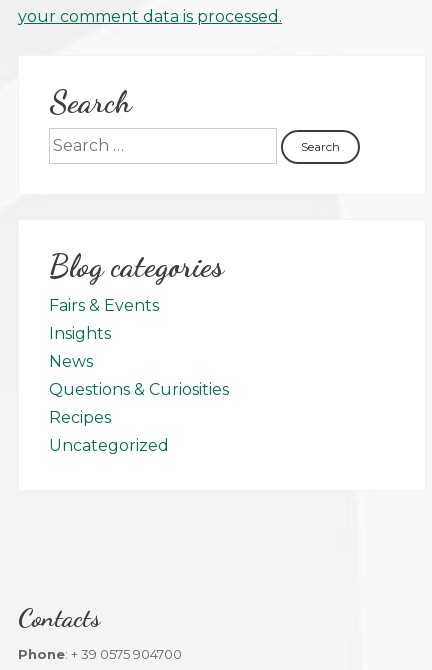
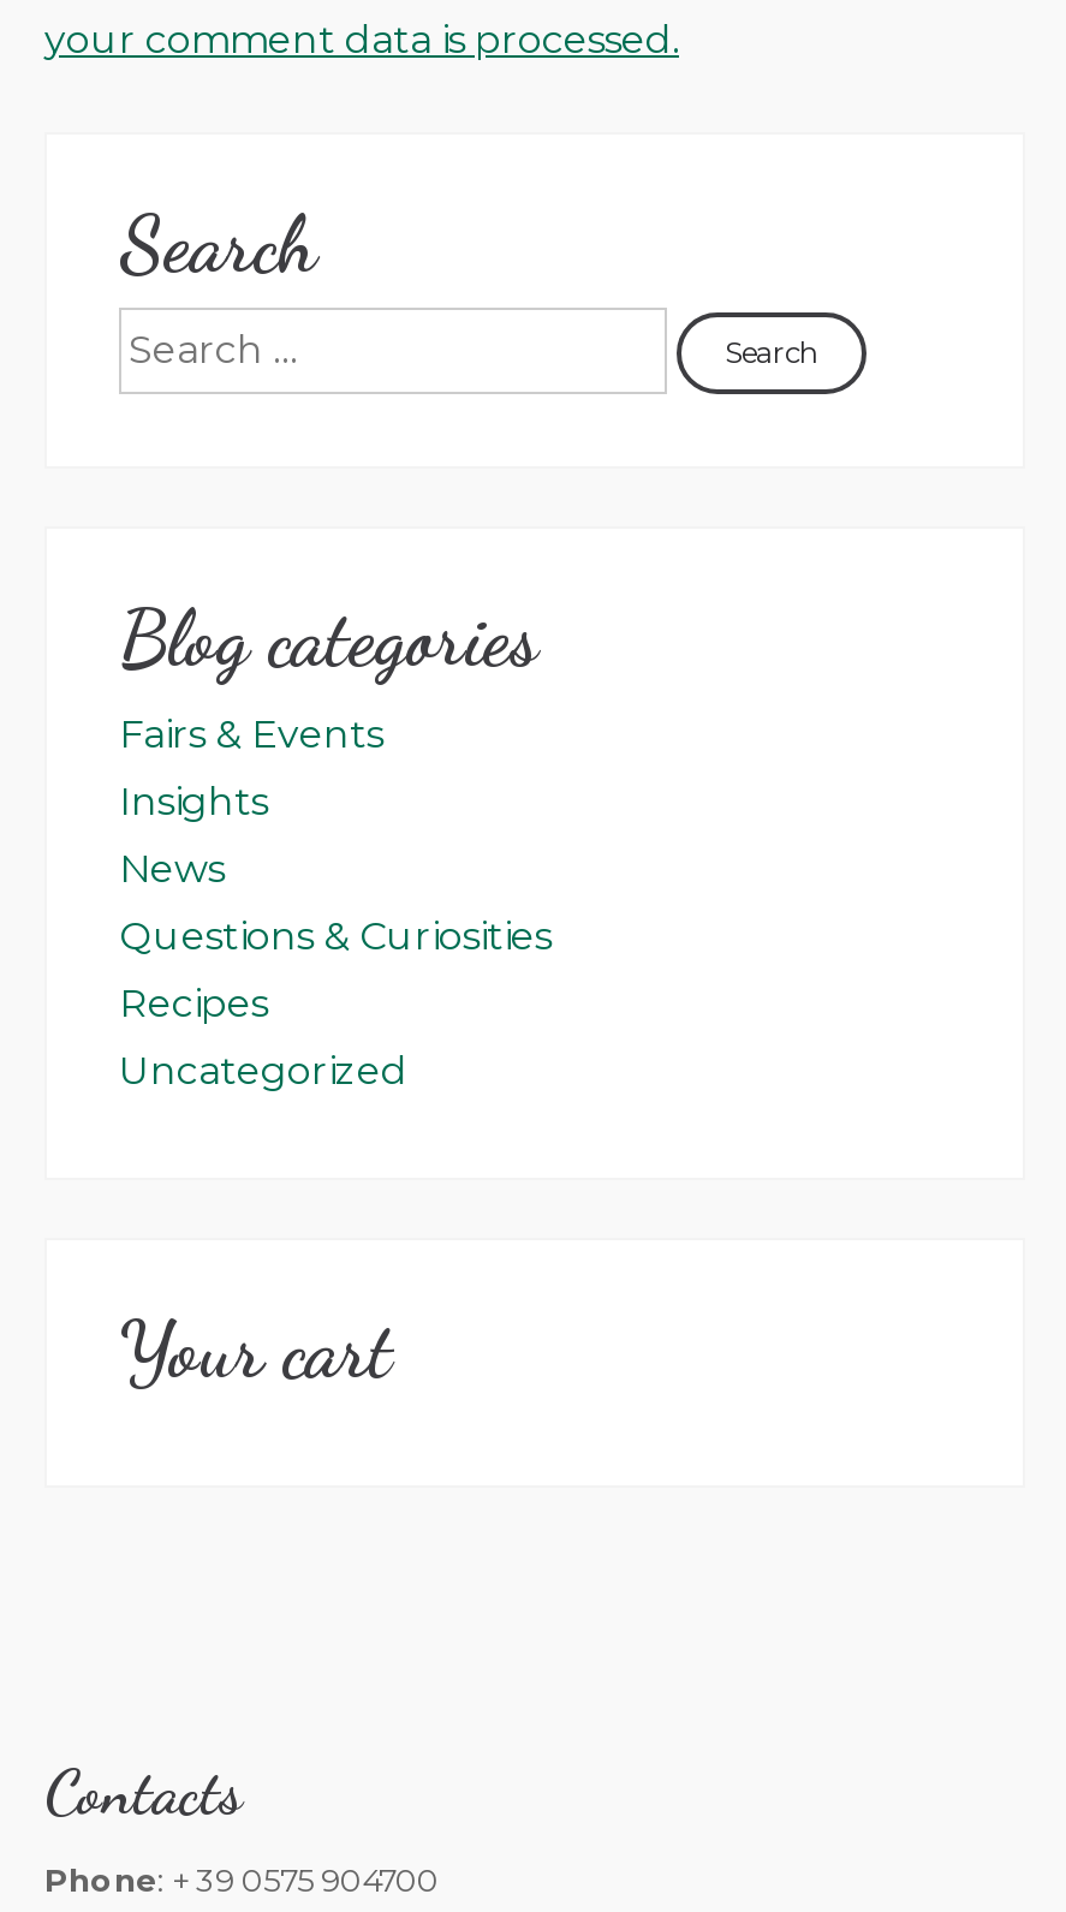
none -> [119,1306,393,1397] Your cart

